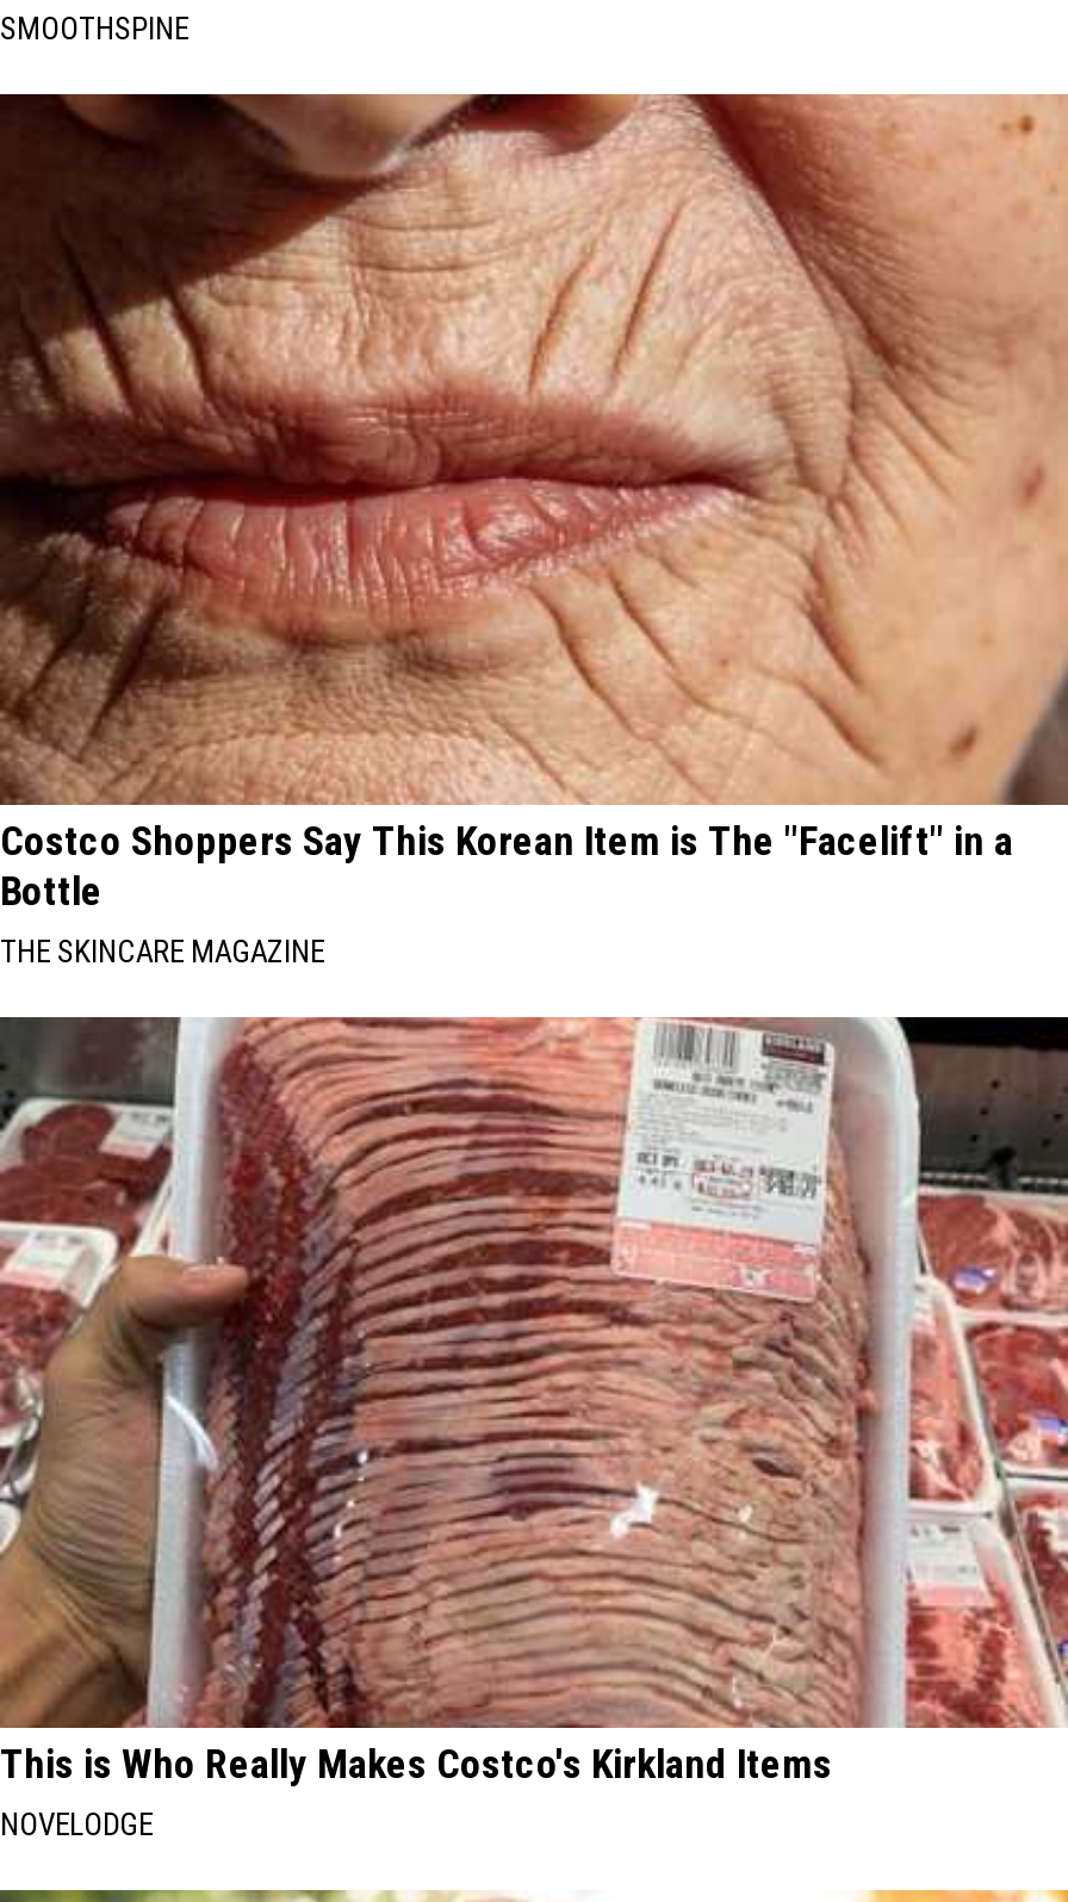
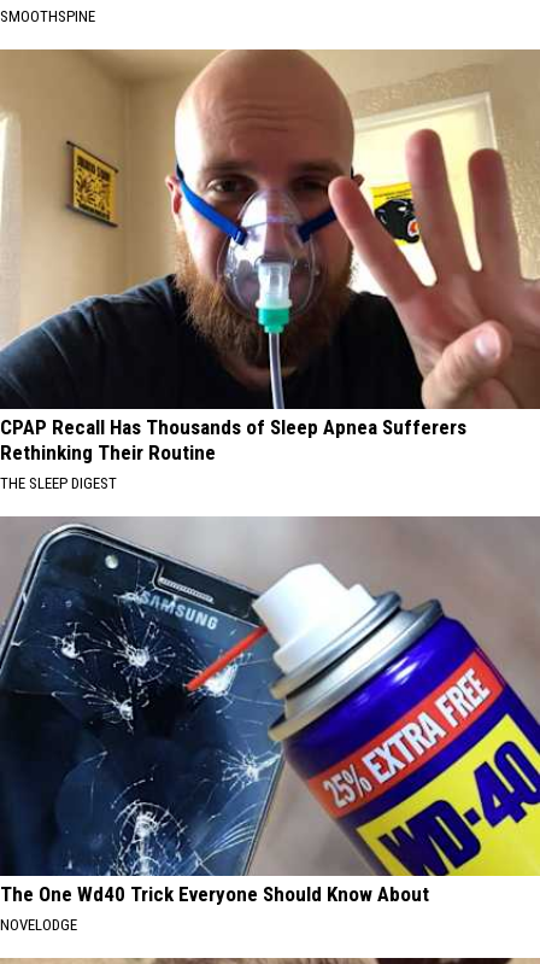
[0,92,1061,969] [image] | Costco Shoppers Say This Korean Item is The "Facelift" in a | Bottle | THE SKINCARE MAGAZINE -> [0,48,536,492] [image] | CPAP Recall Has Thousands of Sleep Apnea Sufferers | Rethinking Their Routine | THE SLEEP DIGEST
[0,1017,1061,1787] [image] | This is Who Really Makes Costco's Kirkland Items -> [0,516,536,906] [image] | The One Wd40 Trick Everyone Should Know About

